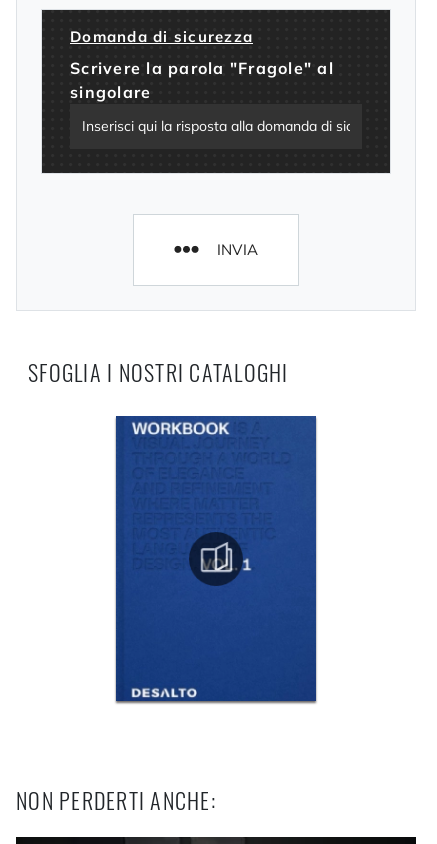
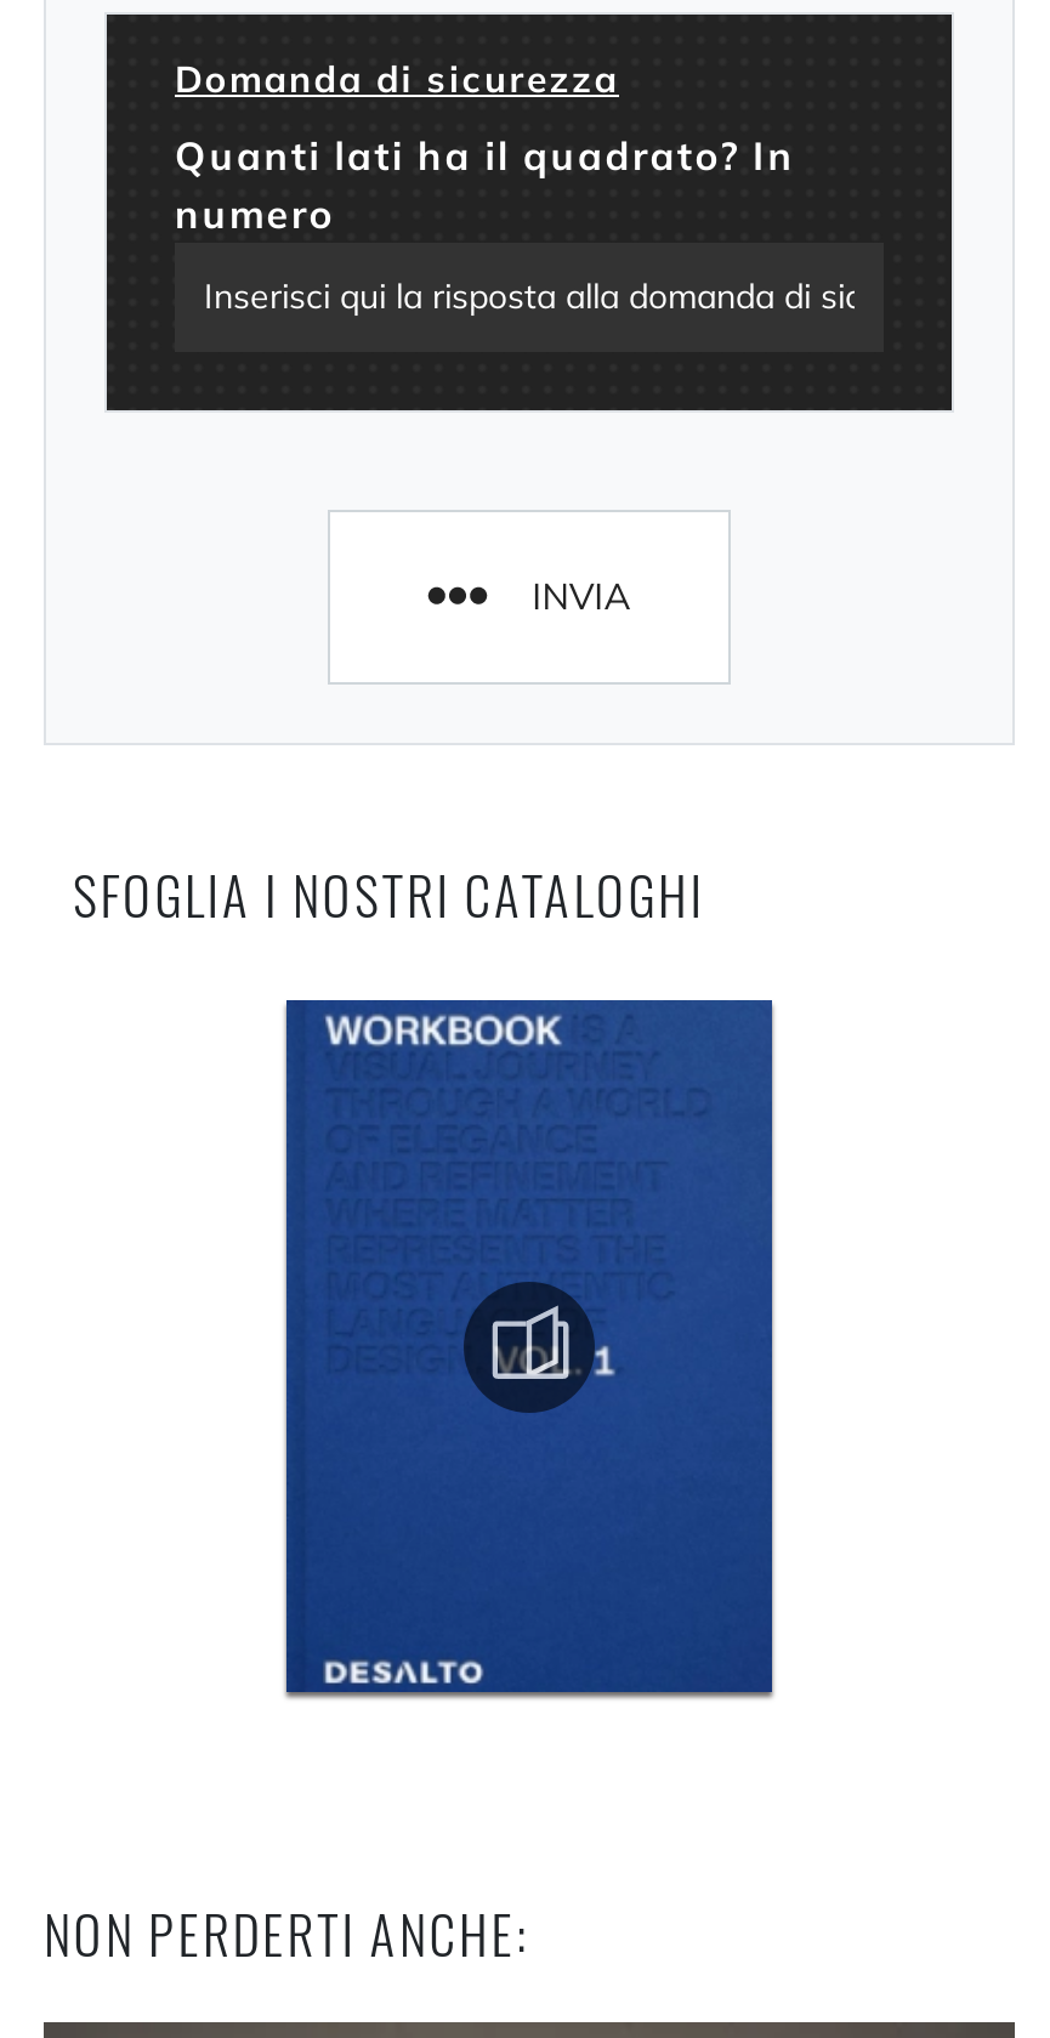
[70,57,334,101] Scrivere la parola "Fragole" al | singolare -> [175,130,795,237] Quanti lati ha il quadrato? In | numero

